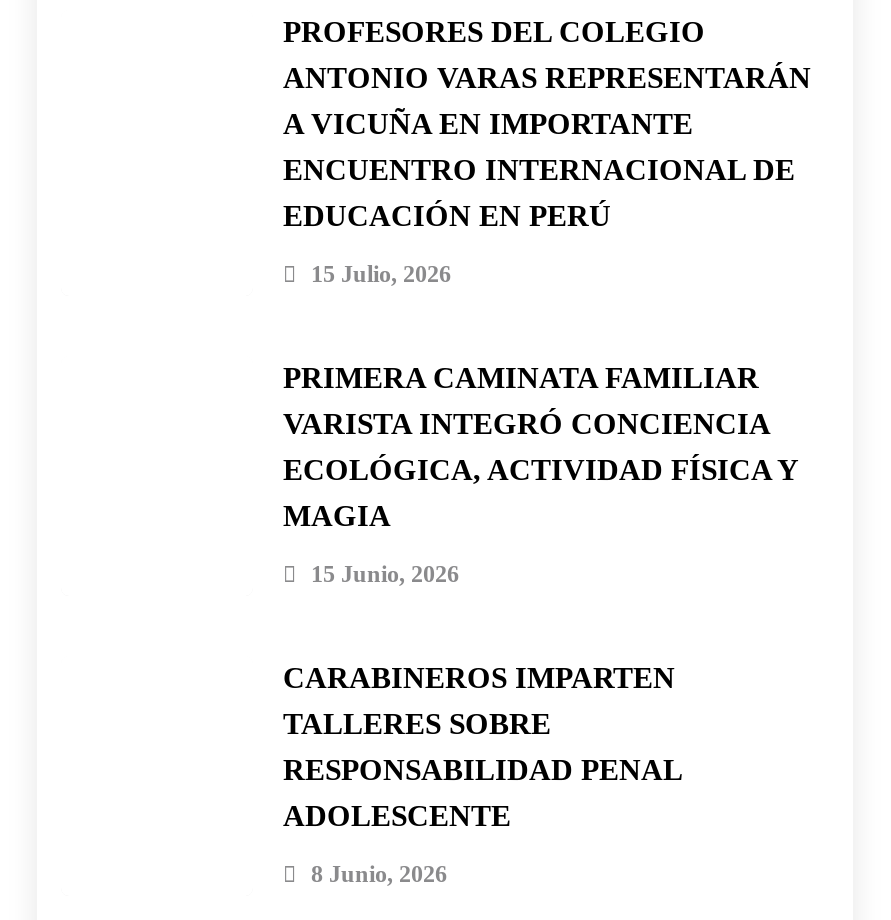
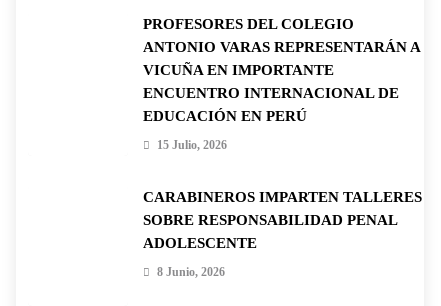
[283,362,799,786] PRIMERA CAMINATA FAMILIAR | VARISTA INTEGRÓ CONCIENCIA | ECOLÓGICA, ACTIVIDAD FÍSICA Y | MAGIA | 15 Junio, 2026 | CARABINEROS IMPARTEN | TALLERES SOBRE | RESPONSABILIDAD PENAL -> [143,189,422,228] CARABINEROS IMPARTEN TALLERES | SOBRE RESPONSABILIDAD PENAL

